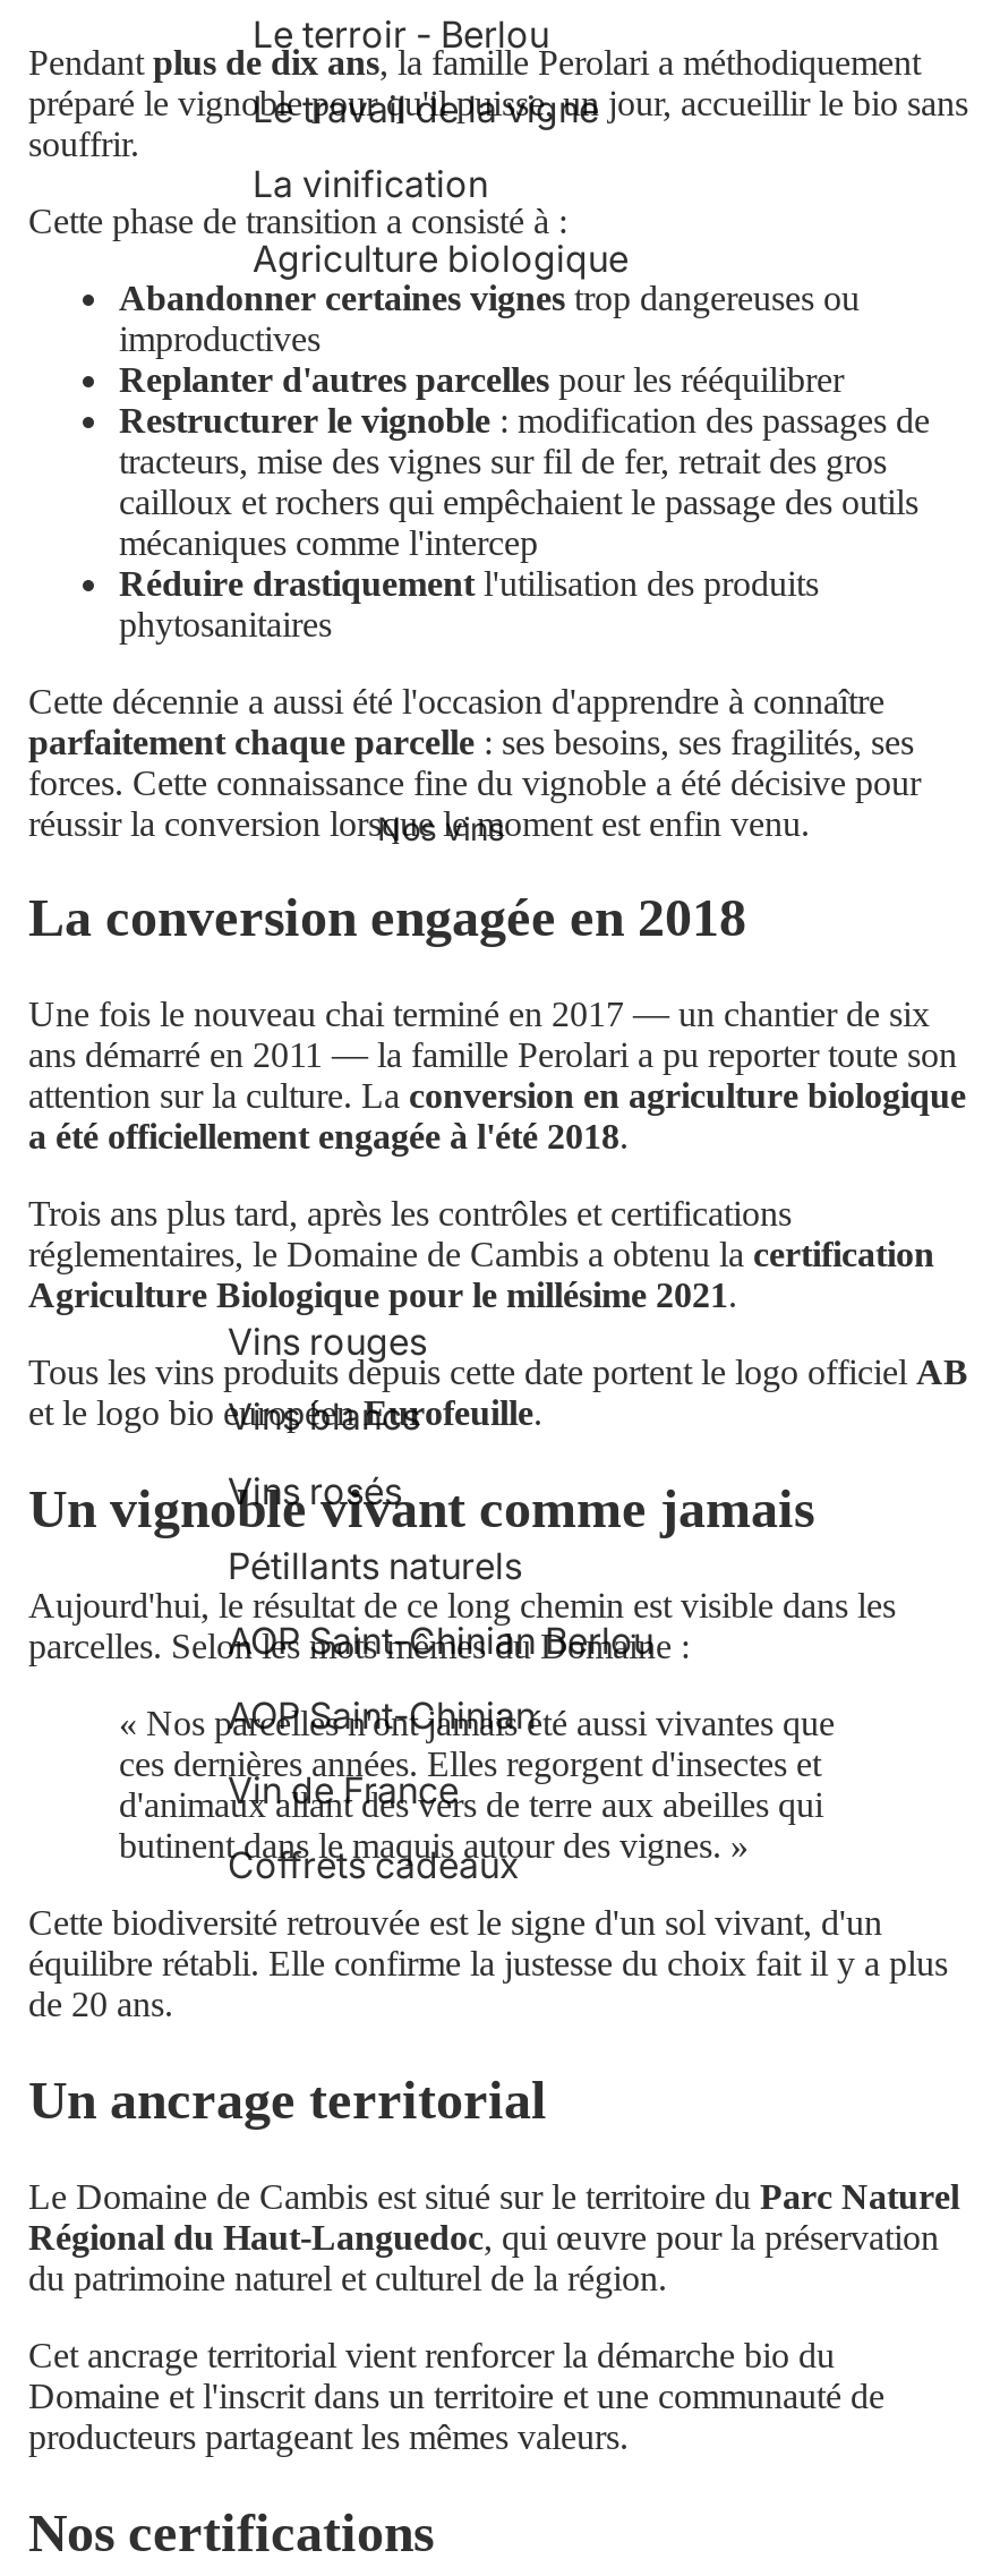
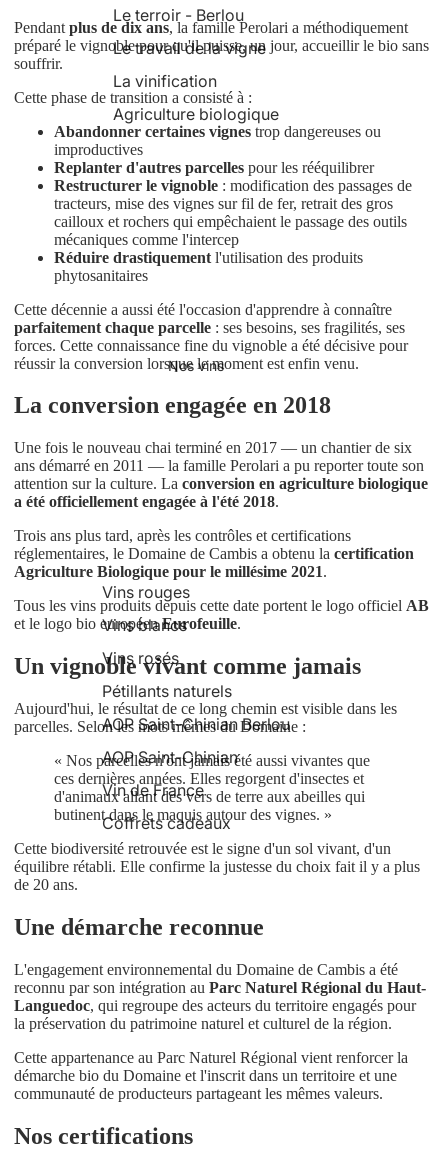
[28,2071,547,2130] Un ancrage territorial -> [14,914,264,940] Une démarche reconnue
[28,2177,959,2297] Le Domaine de Cambis est situé sur le territoire du Parc Naturel | Régional du Haut-Languedoc, qui œuvre pour la préservation | du patrimoine naturel et culturel de la région. -> [14,961,426,1032] L'engagement environnemental du Domaine de Cambis a été | reconnu par son intégration au Parc Naturel Régional du Haut- | Languedoc, qui regroupe des acteurs du territoire engagés pour | la préservation du patrimoine naturel et culturel de la région.
[28,2336,884,2456] Cet ancrage territorial vient renforcer la démarche bio du | Domaine et l'inscrit dans un territoire et une communauté de | producteurs partageant les mêmes valeurs. -> [14,1049,408,1102] Cette appartenance au Parc Naturel Régional vient renforcer la | démarche bio du Domaine et l'inscrit dans un territoire et une | communauté de producteurs partageant les mêmes valeurs.

